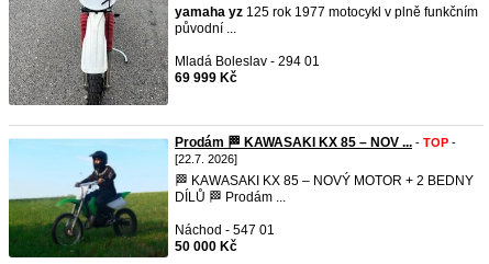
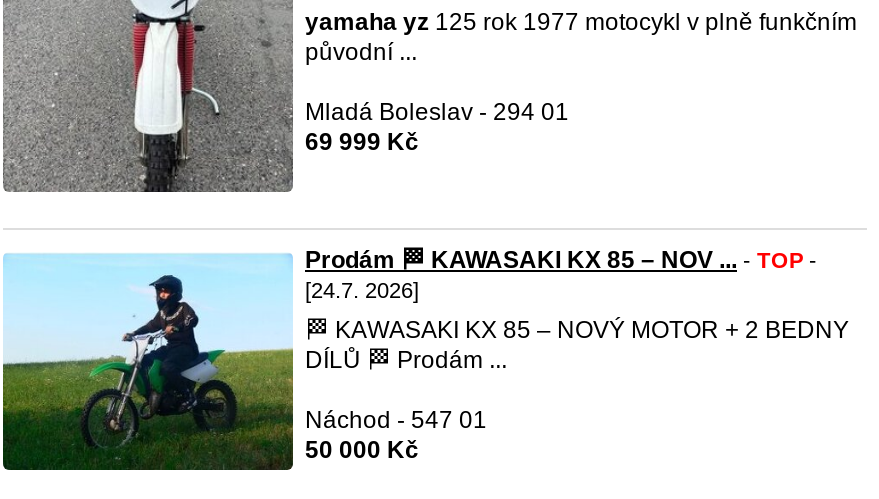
[175,152,237,165] [22.7. 2026] -> [305,278,419,302] [24.7. 2026]

